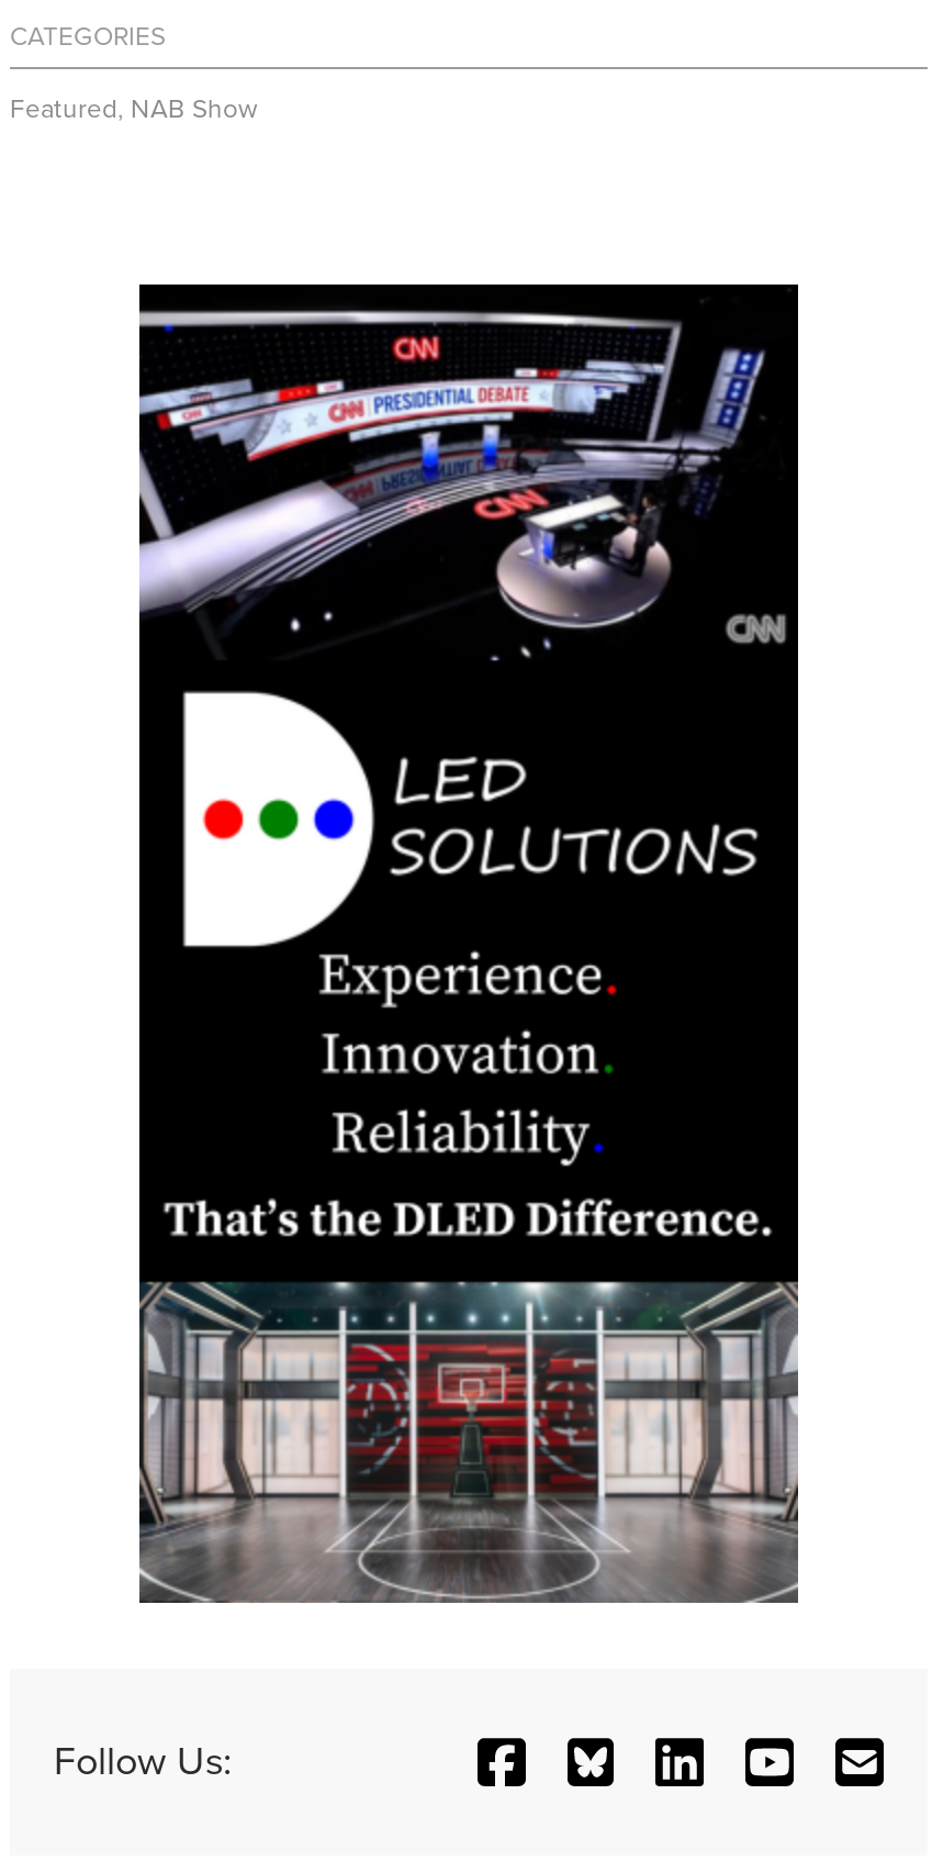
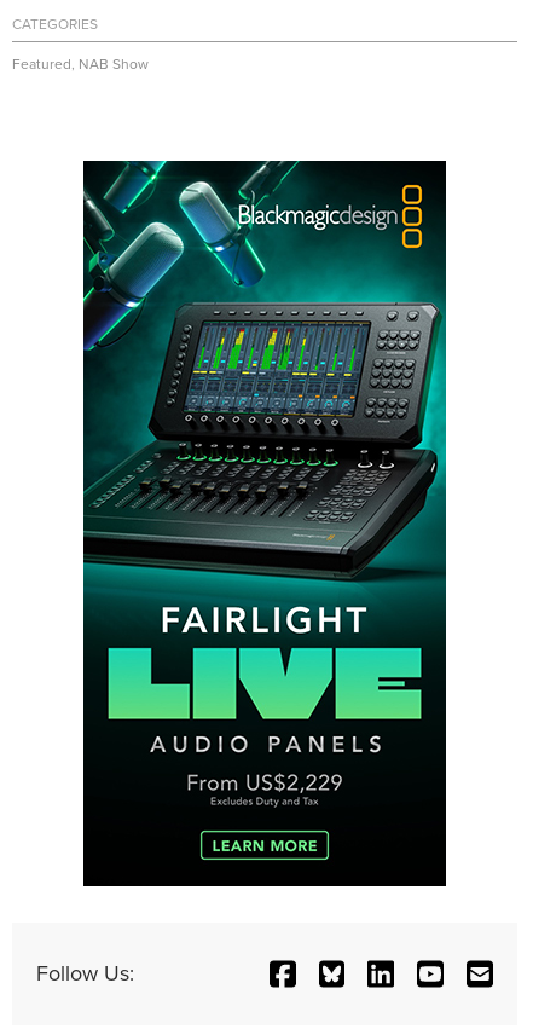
[137,282,800,1605] [image] -> [82,160,447,888] [image]

